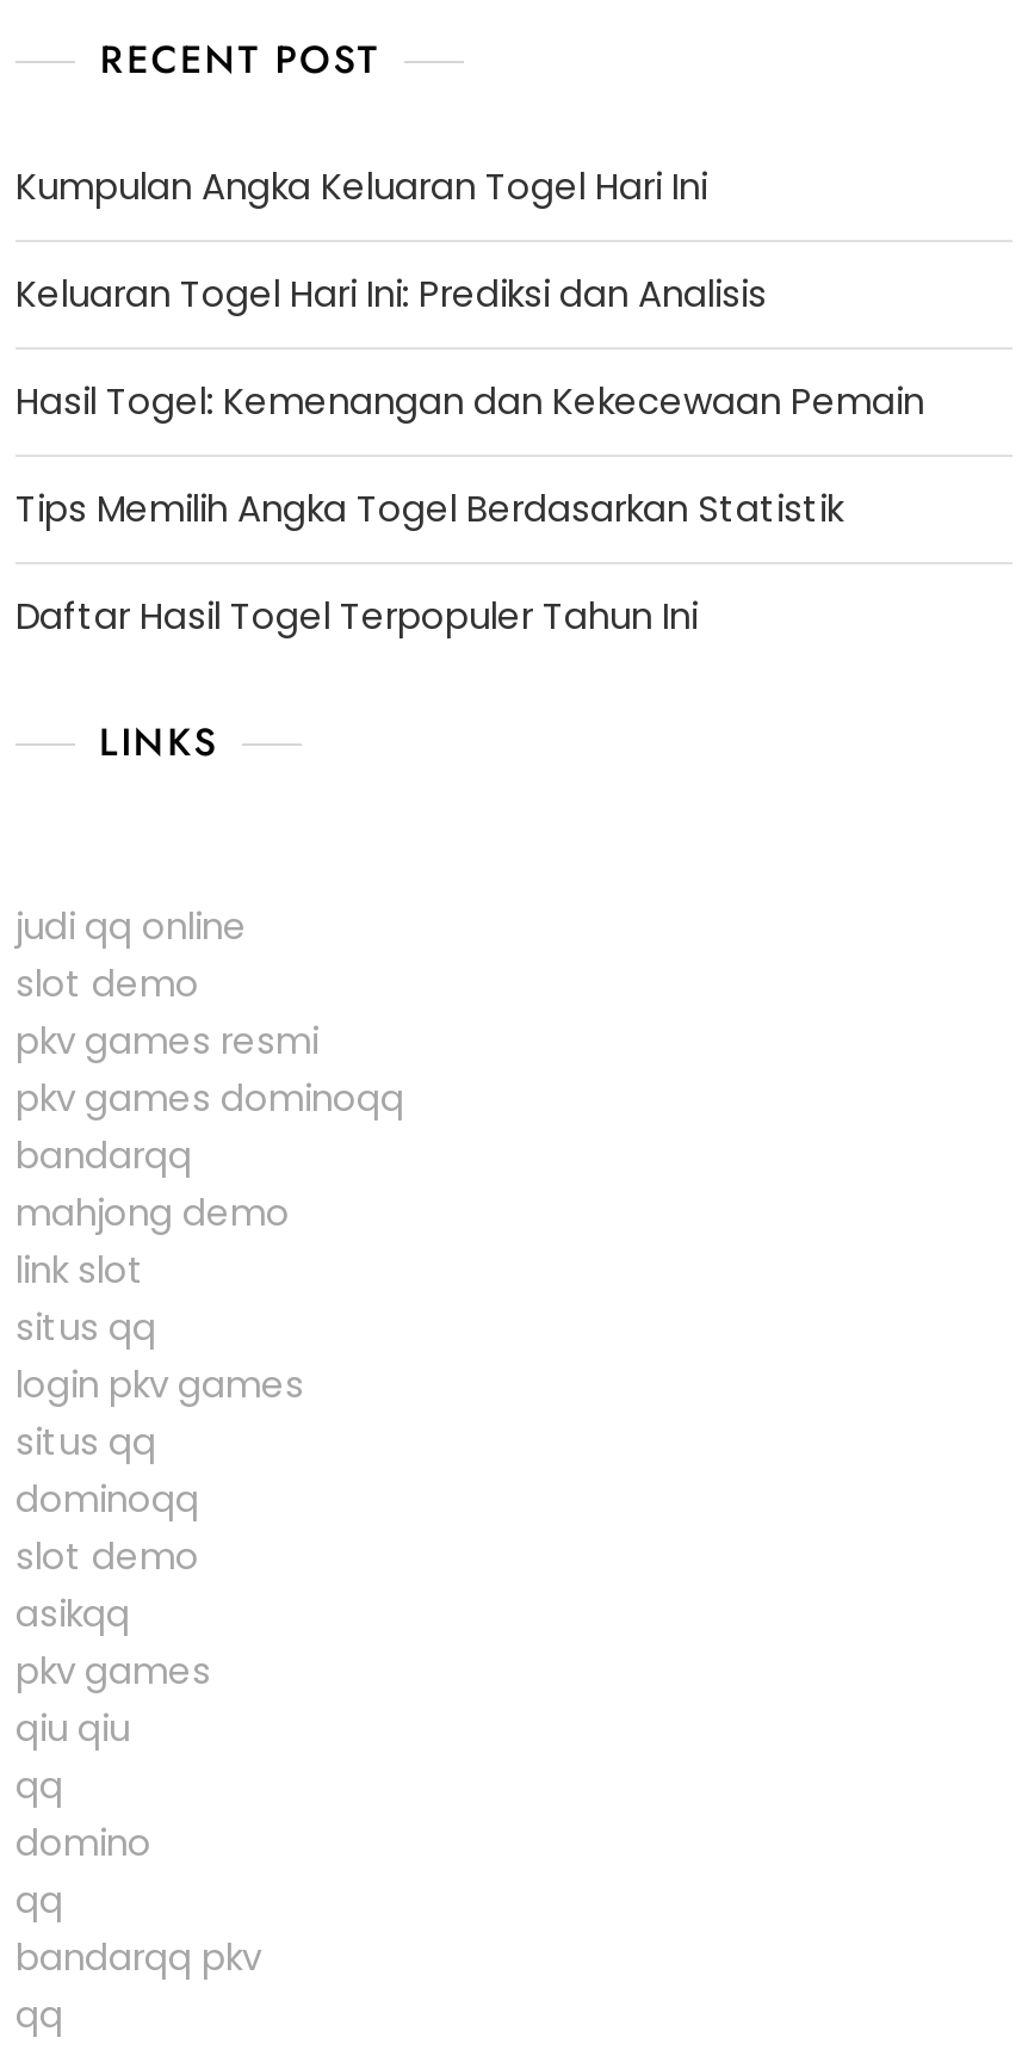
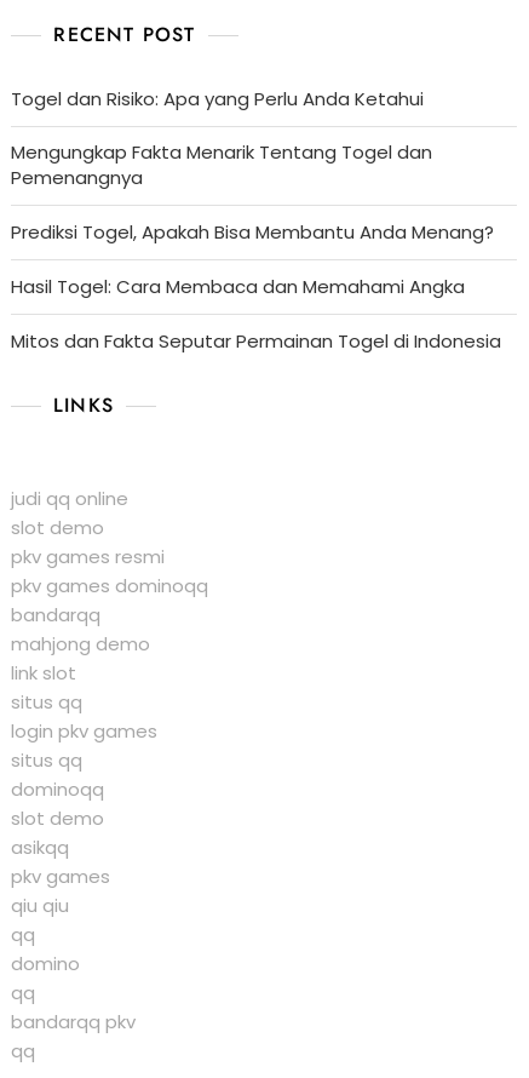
[16,161,707,211] Kumpulan Angka Keluaran Togel Hari Ini -> [11,86,424,111] Togel dan Risiko: Apa yang Perlu Anda Ketahui
[16,268,767,318] Keluaran Togel Hari Ini: Prediksi dan Analisis -> [11,139,432,190] Mengungkap Fakta Menarik Tentang Togel dan | Pemenangnya
[16,375,924,426] Hasil Togel: Kemenangan dan Kekecewaan Pemain -> [11,219,494,244] Prediksi Togel, Apakah Bisa Membantu Anda Menang?
[16,483,843,533] Tips Memilih Angka Togel Berdasarkan Statistik -> [11,273,465,299] Hasil Togel: Cara Membaca dan Memahami Angka
[16,590,698,640] Daftar Hasil Togel Terpopuler Tahun Ini -> [11,328,501,353] Mitos dan Fakta Seputar Permainan Togel di Indonesia

